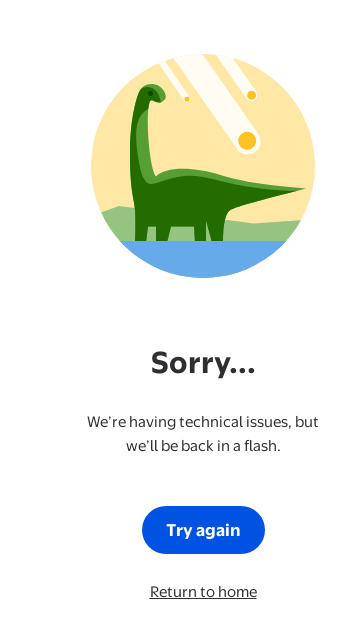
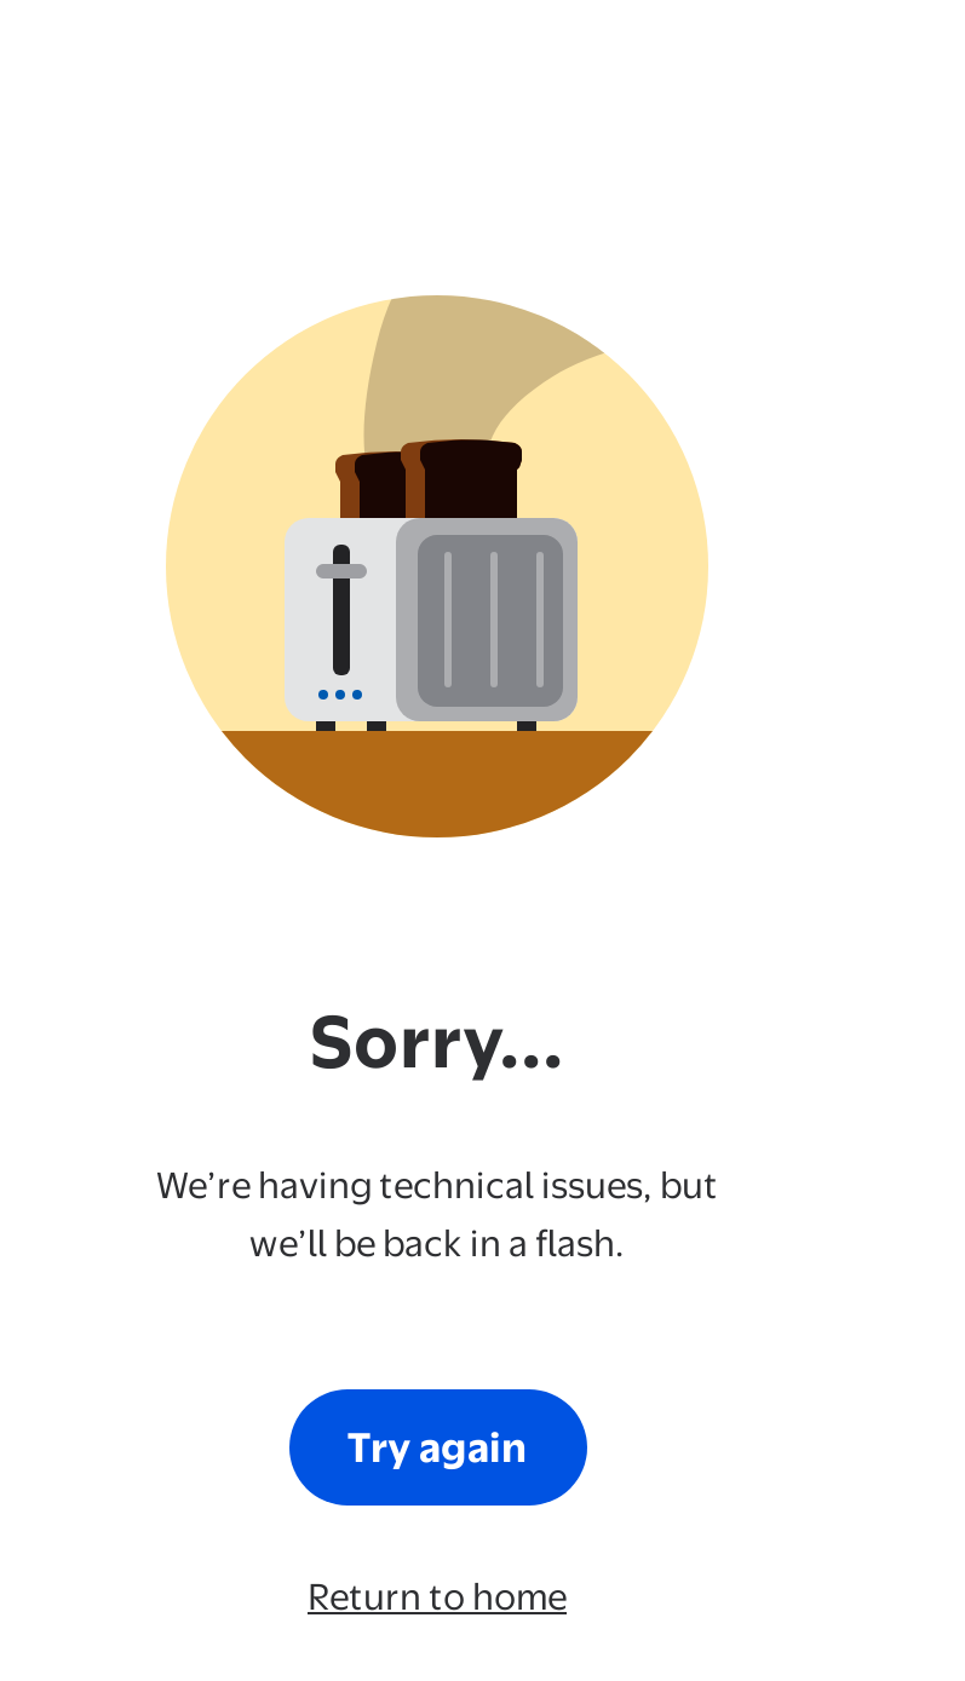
[101,55,305,279] [image] -> [193,295,677,840] [image]

